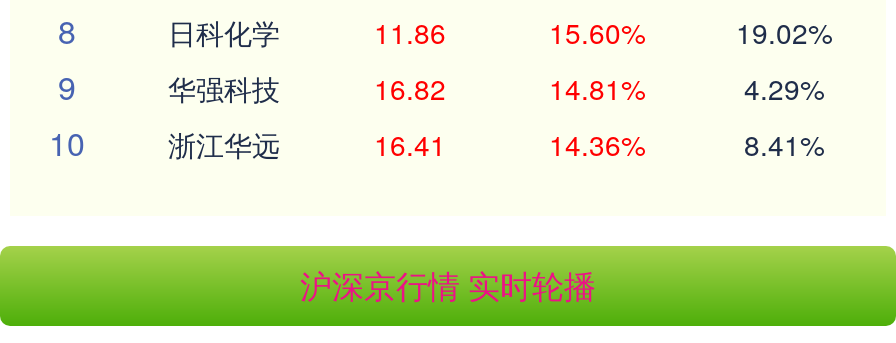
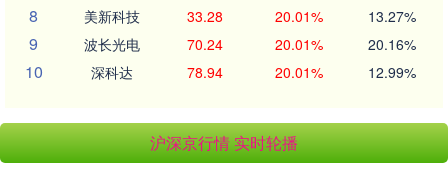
[168,12,832,52] 日科化学 | 11.86 | 15.60% | 19.02% -> [84,6,416,26] 美新科技 | 33.28 | 20.01% | 13.27%
[168,68,824,108] 华强科技 | 16.82 | 14.81% | 4.29% -> [84,34,416,54] 波长光电 | 70.24 | 20.01% | 20.16%
[168,124,824,164] 浙江华远 | 16.41 | 14.36% | 8.41% -> [91,62,416,82] 深科达 | 78.94 | 20.01% | 12.99%

